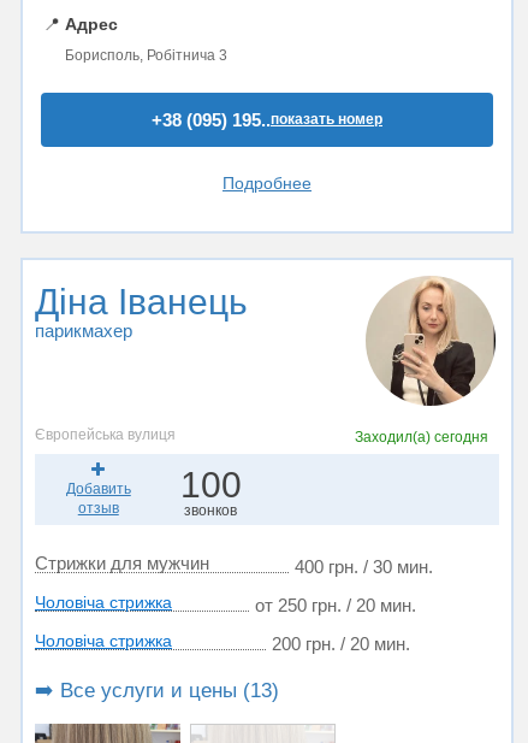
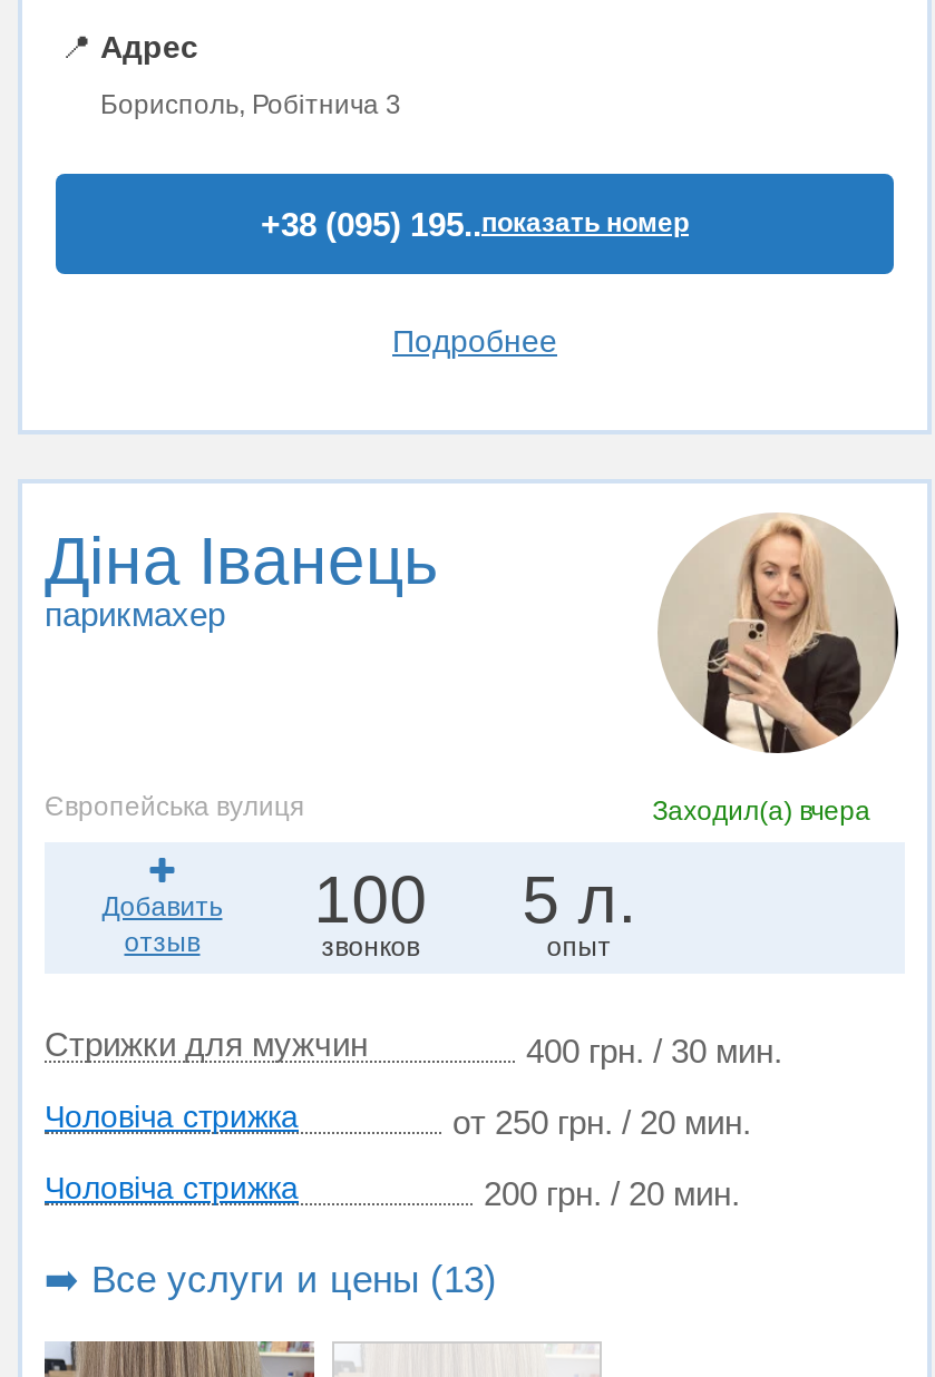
[355,428,489,445] Заходил(а) сегодня -> [652,795,871,826] Заходил(а) вчера
none -> [522,862,636,962] 5 л. | опыт

